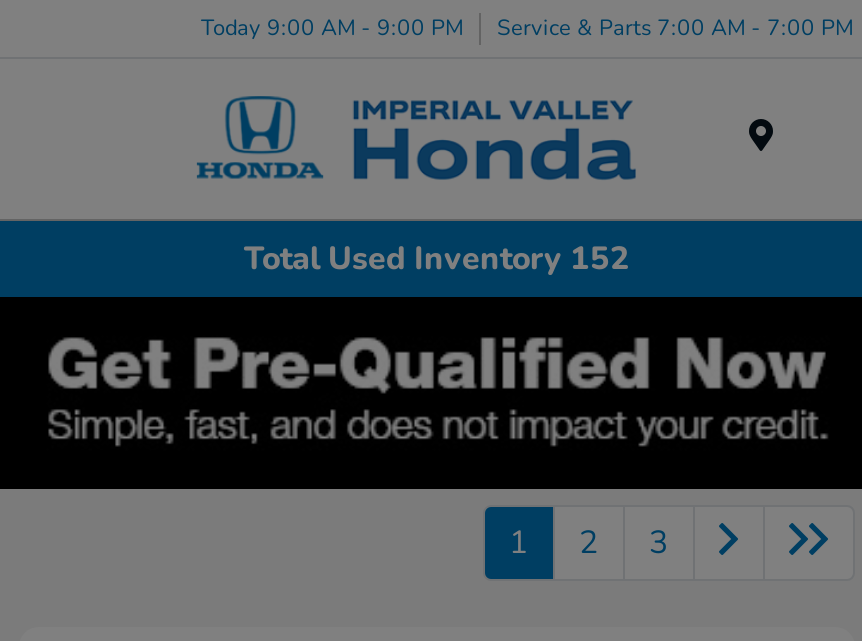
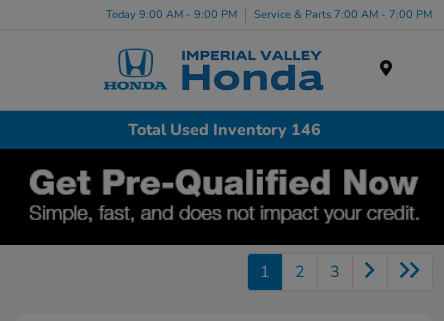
[244,236,630,280] Total Used Inventory 152 -> [127,119,320,141] Total Used Inventory 146

